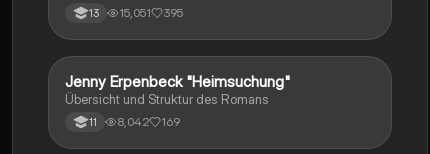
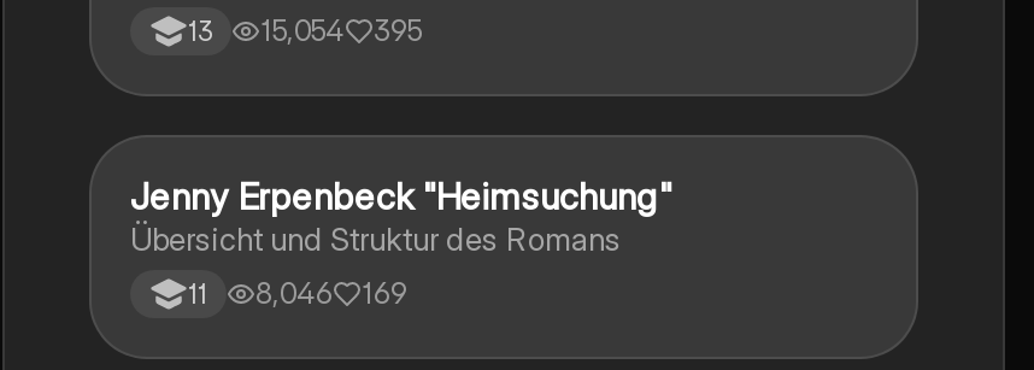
[89,5,183,20] 13 15,051 395 -> [188,12,422,48] 13 15,054 395
[89,114,180,129] 11 8,042 169 -> [188,274,407,310] 11 8,046 169

